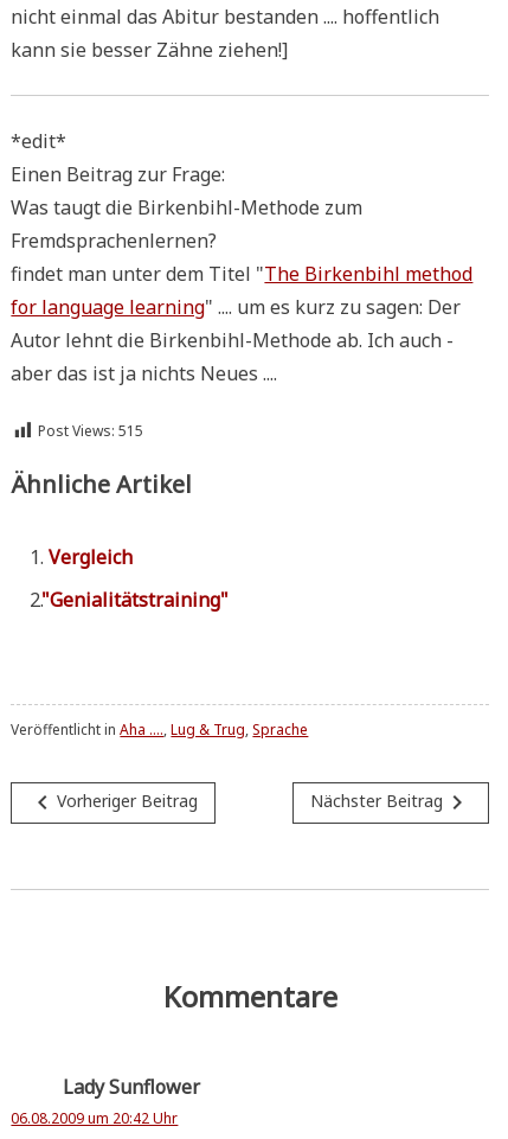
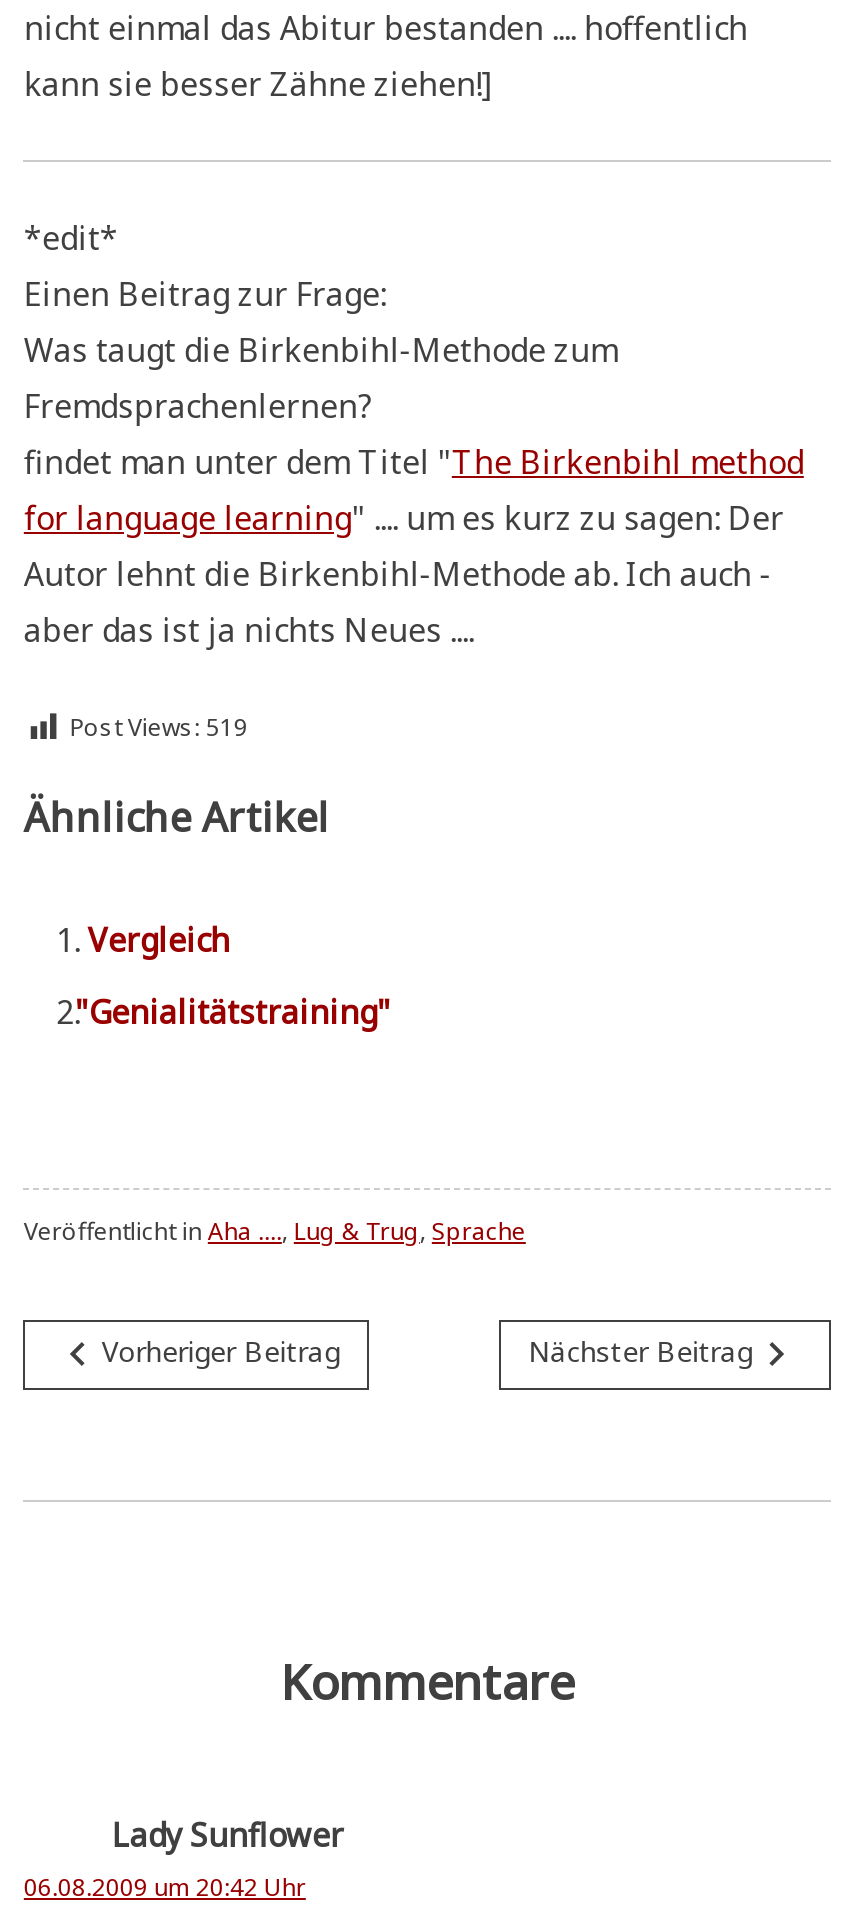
[38,421,144,441] Post Views: 515 -> [70,710,248,744] Post Views: 519

